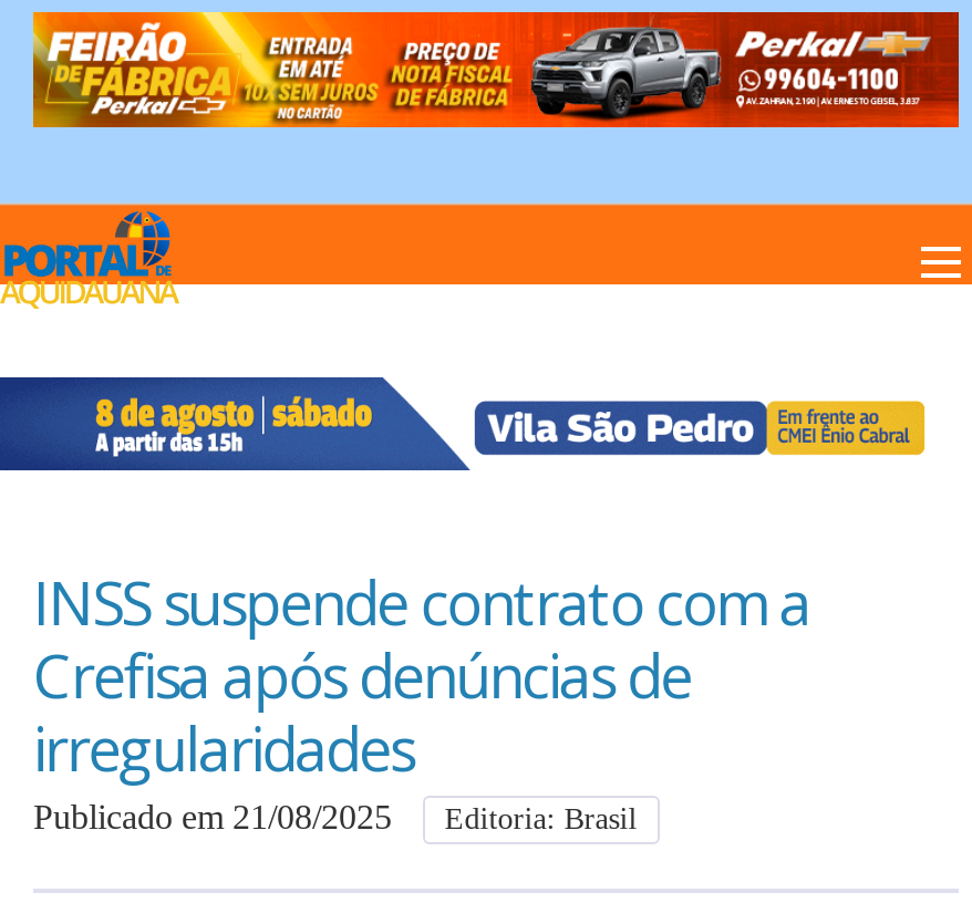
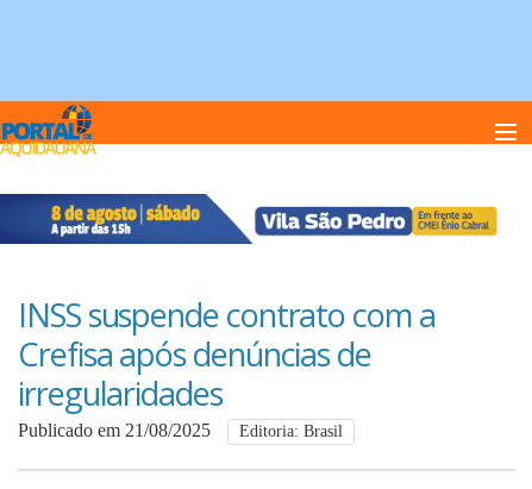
[31,10,961,129] [image] -> none

